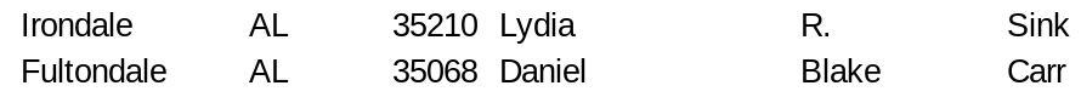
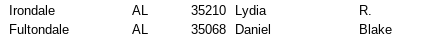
[1007,7,1070,44] Sink -> none
[1007,53,1065,90] Carr -> none

